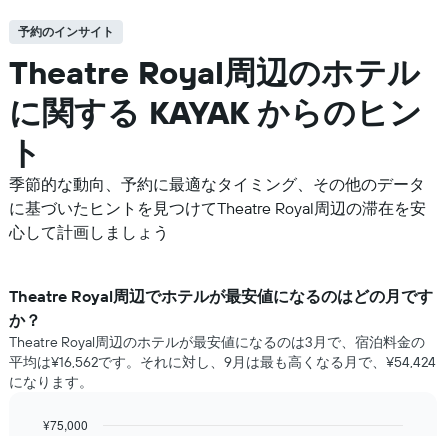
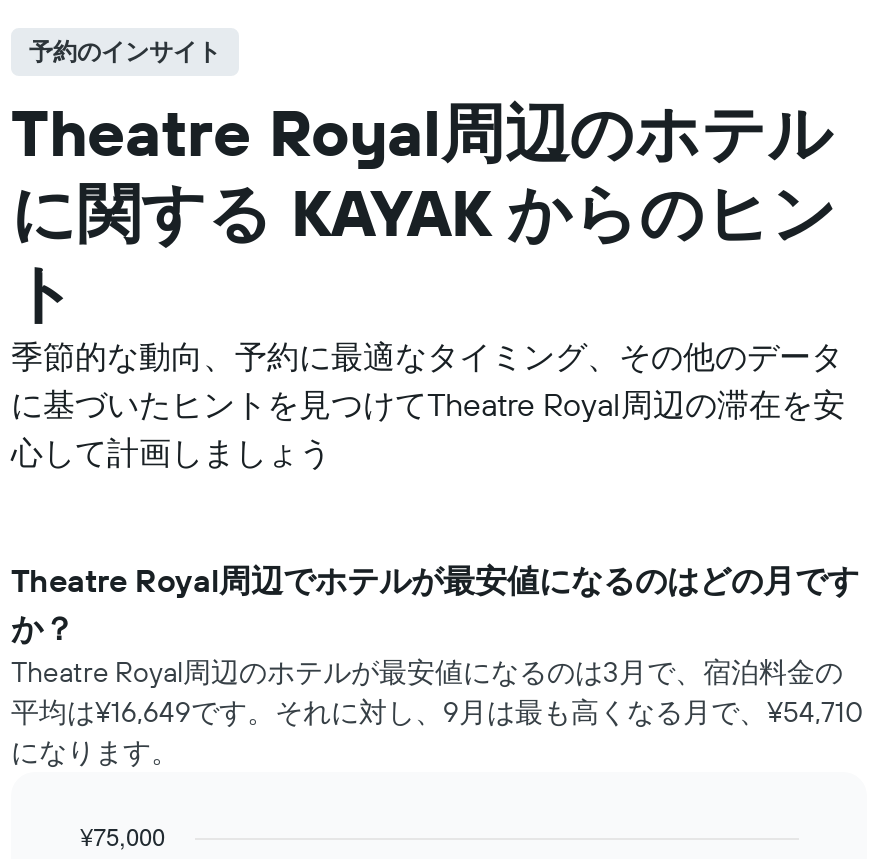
[9,353,436,371] 平均は¥16,562です。それに対し、9月は最も高くなる月で、¥54,424 -> [11,694,863,730] 平均は¥16,649です。それに対し、9月は最も高くなる月で、¥54,710

